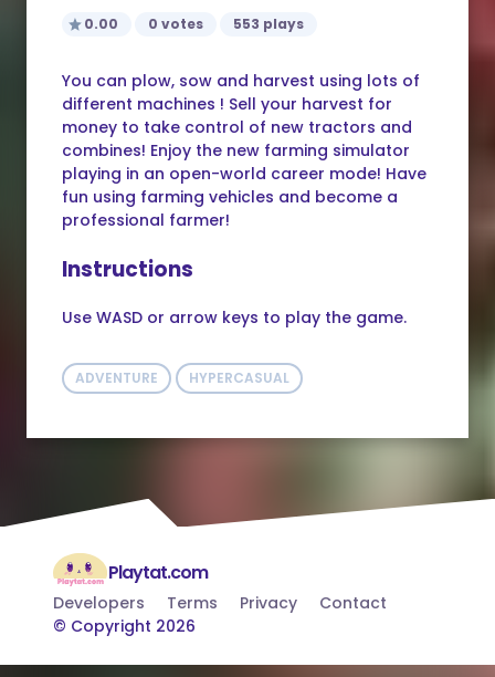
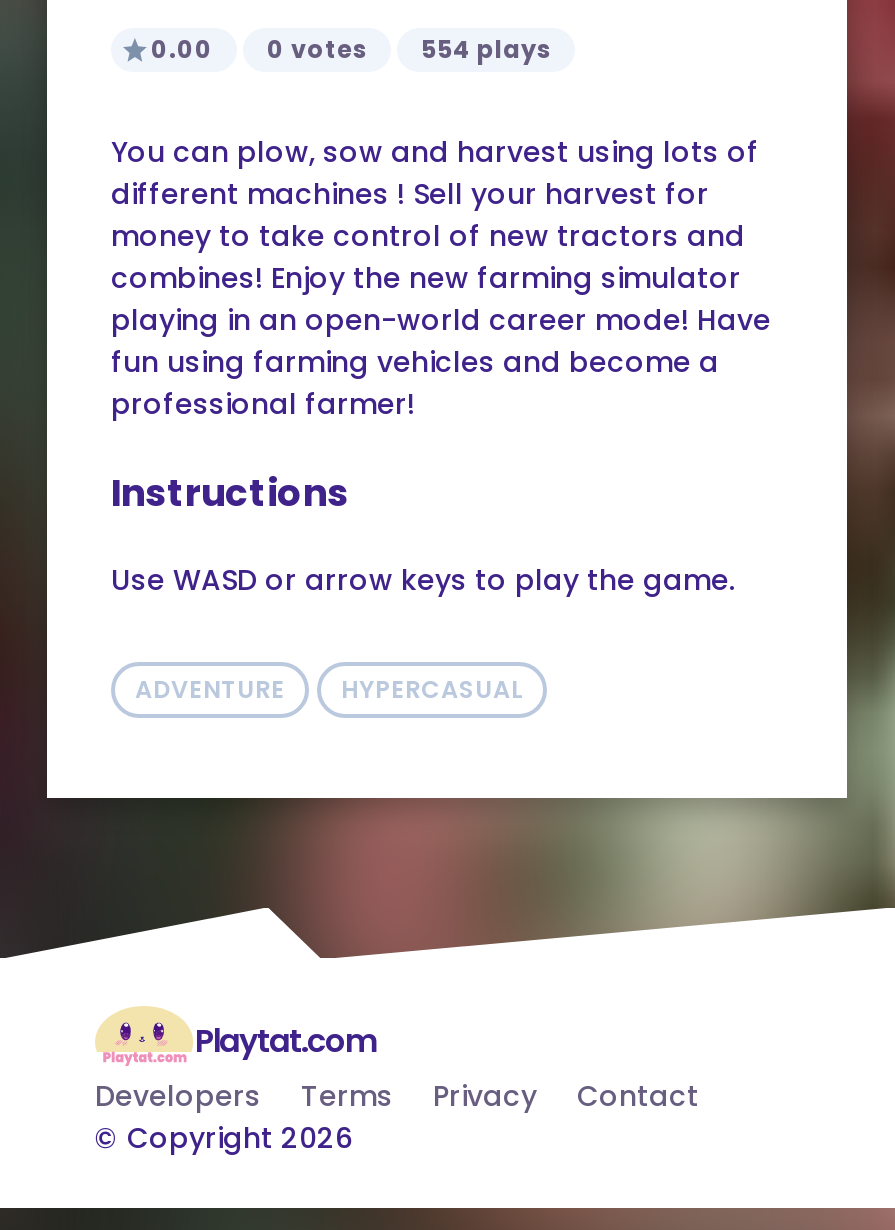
[84,15,304,33] 0.00 0 votes 553 plays -> [151,32,551,66] 0.00 0 votes 554 plays

